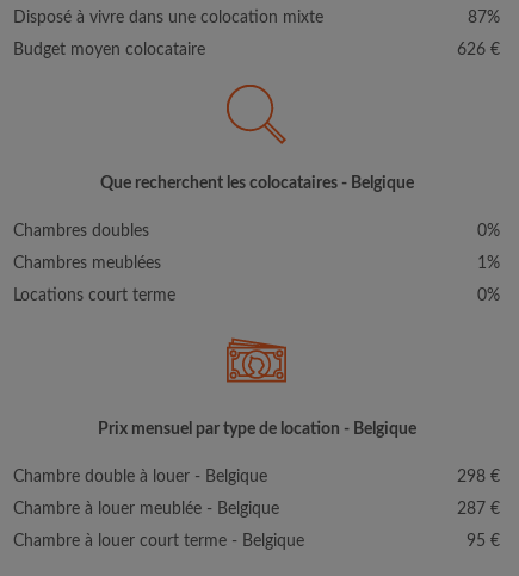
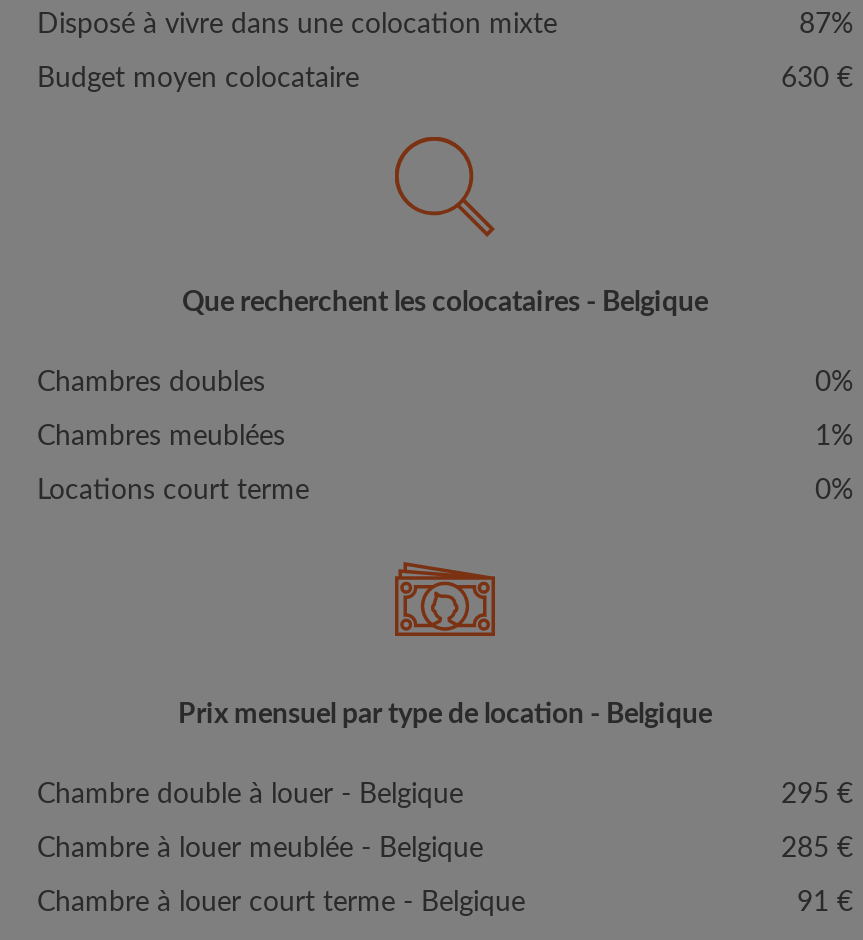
[457,42,500,58] 626 € -> [781,65,853,93] 630 €
[457,469,500,485] 298 € -> [781,781,853,809] 295 €
[457,501,500,518] 287 € -> [781,835,853,863] 285 €
[467,533,500,550] 95 € -> [797,889,853,917] 91 €

